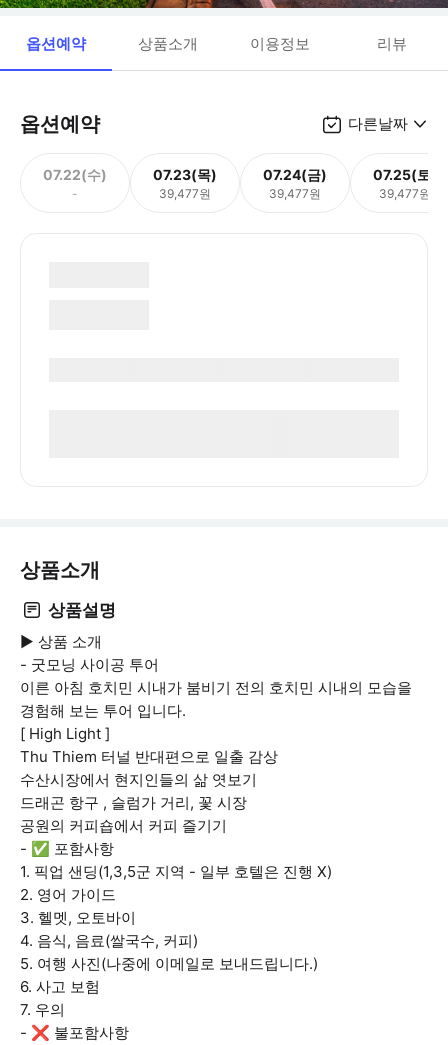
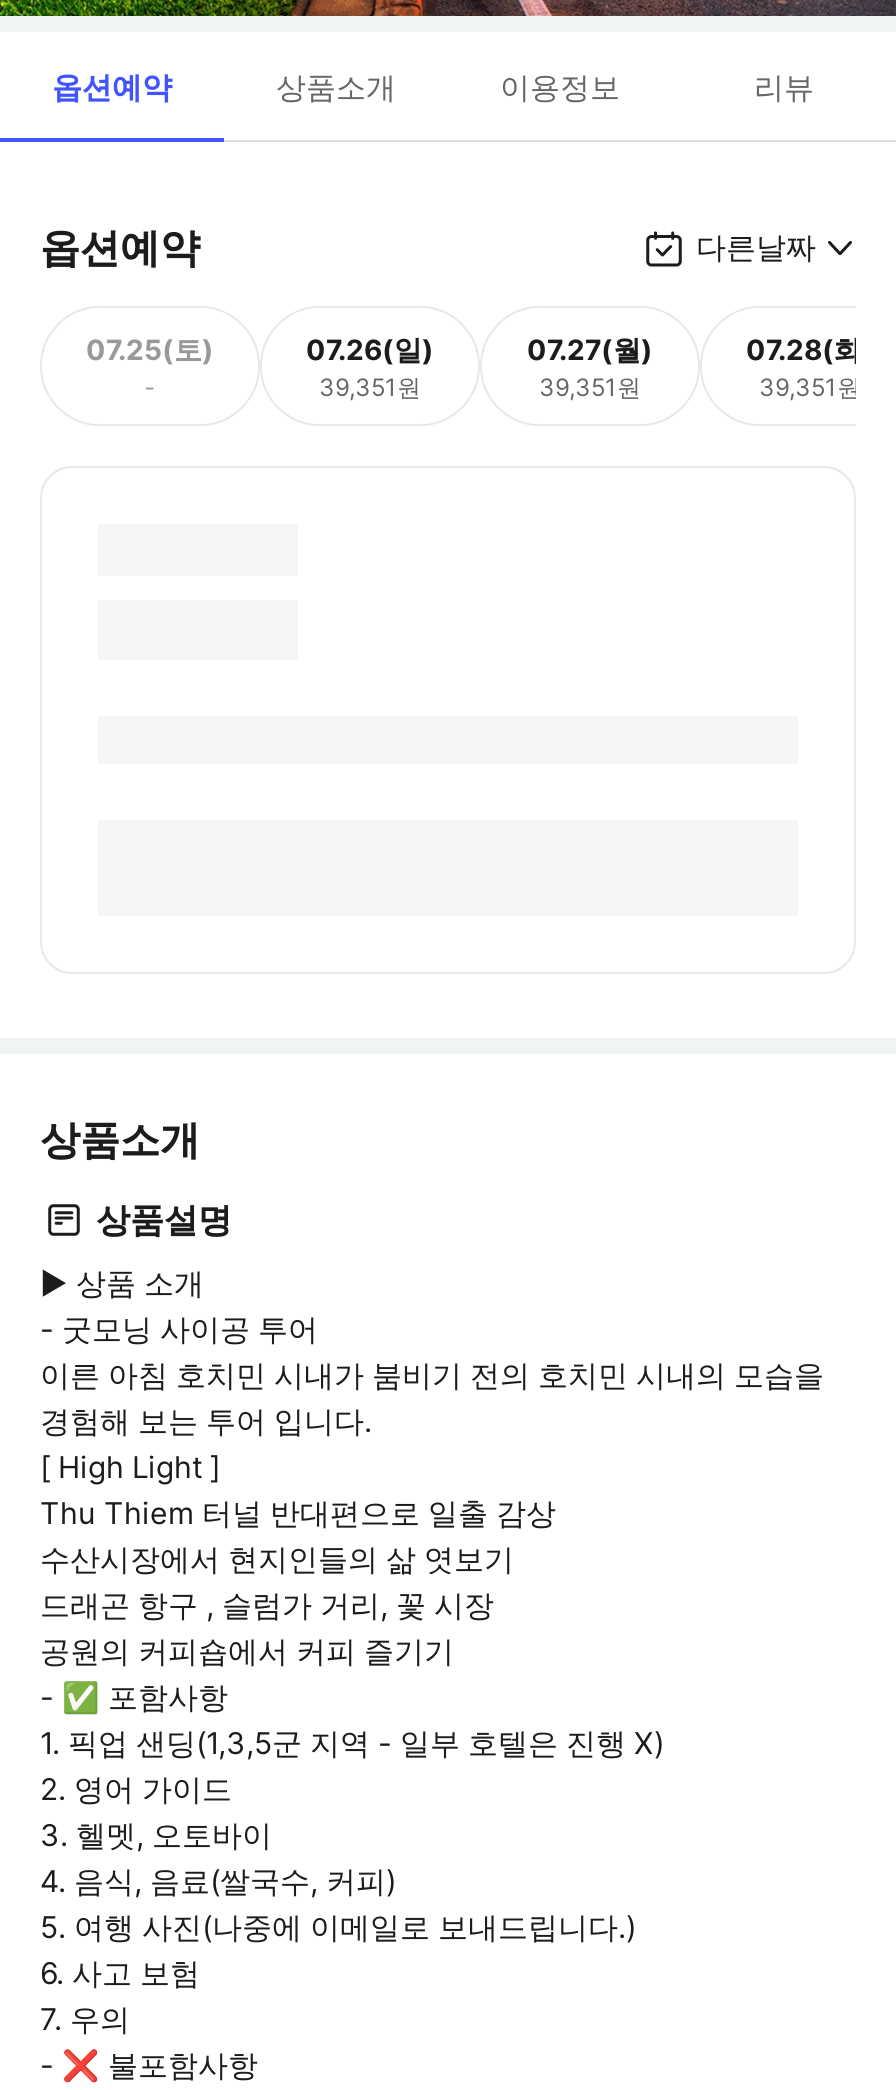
[43,165,107,182] 07.22(수) -> [86,331,214,365] 07.25(토)
[153,165,217,200] 07.23(목) | 39,477원 -> [306,331,434,401] 07.26(일) | 39,351원
[263,165,327,200] 07.24(금) | 39,477원 -> [527,331,653,401] 07.27(월) | 39,351원
[373,165,437,200] 07.25(토) | 39,477원 -> [746,331,874,401] 07.28(화) | 39,351원

